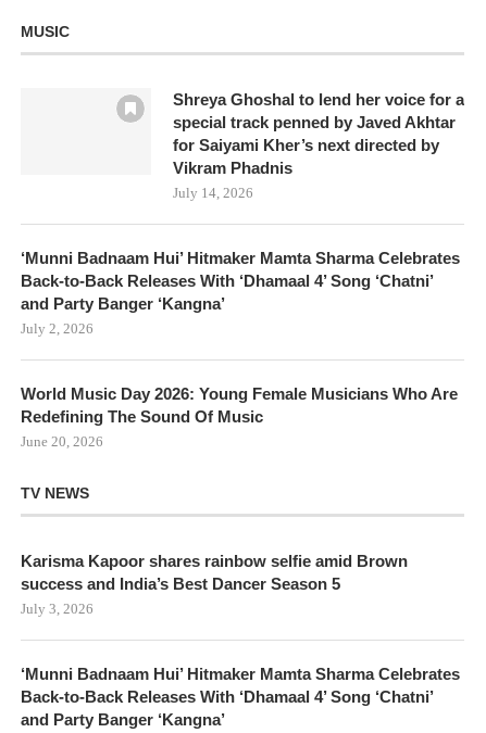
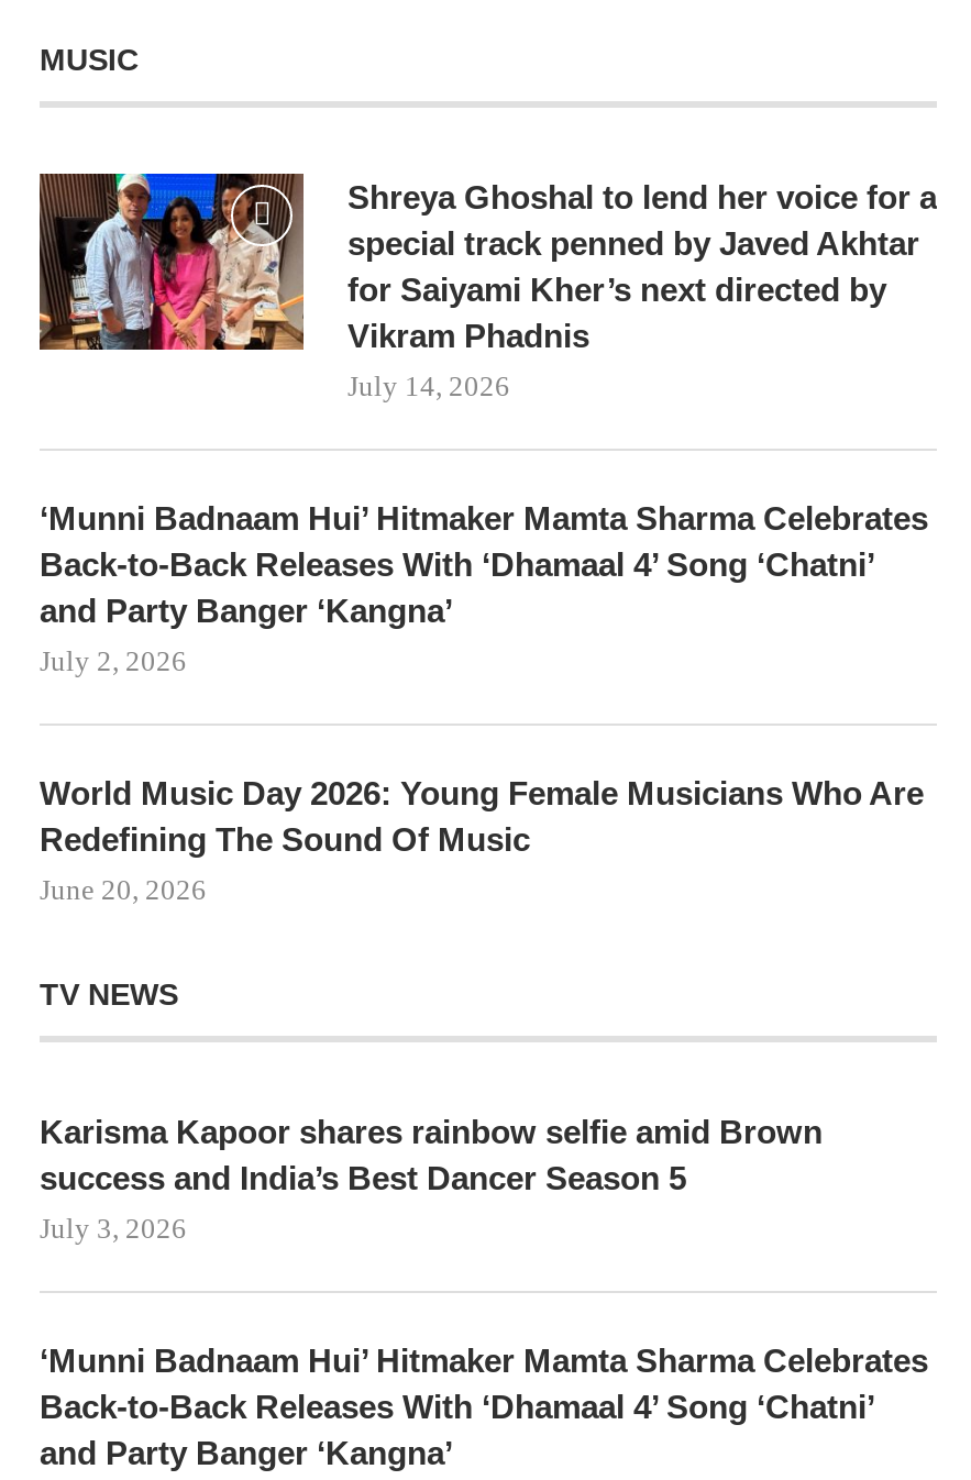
none -> [37,172,306,352] [image]

